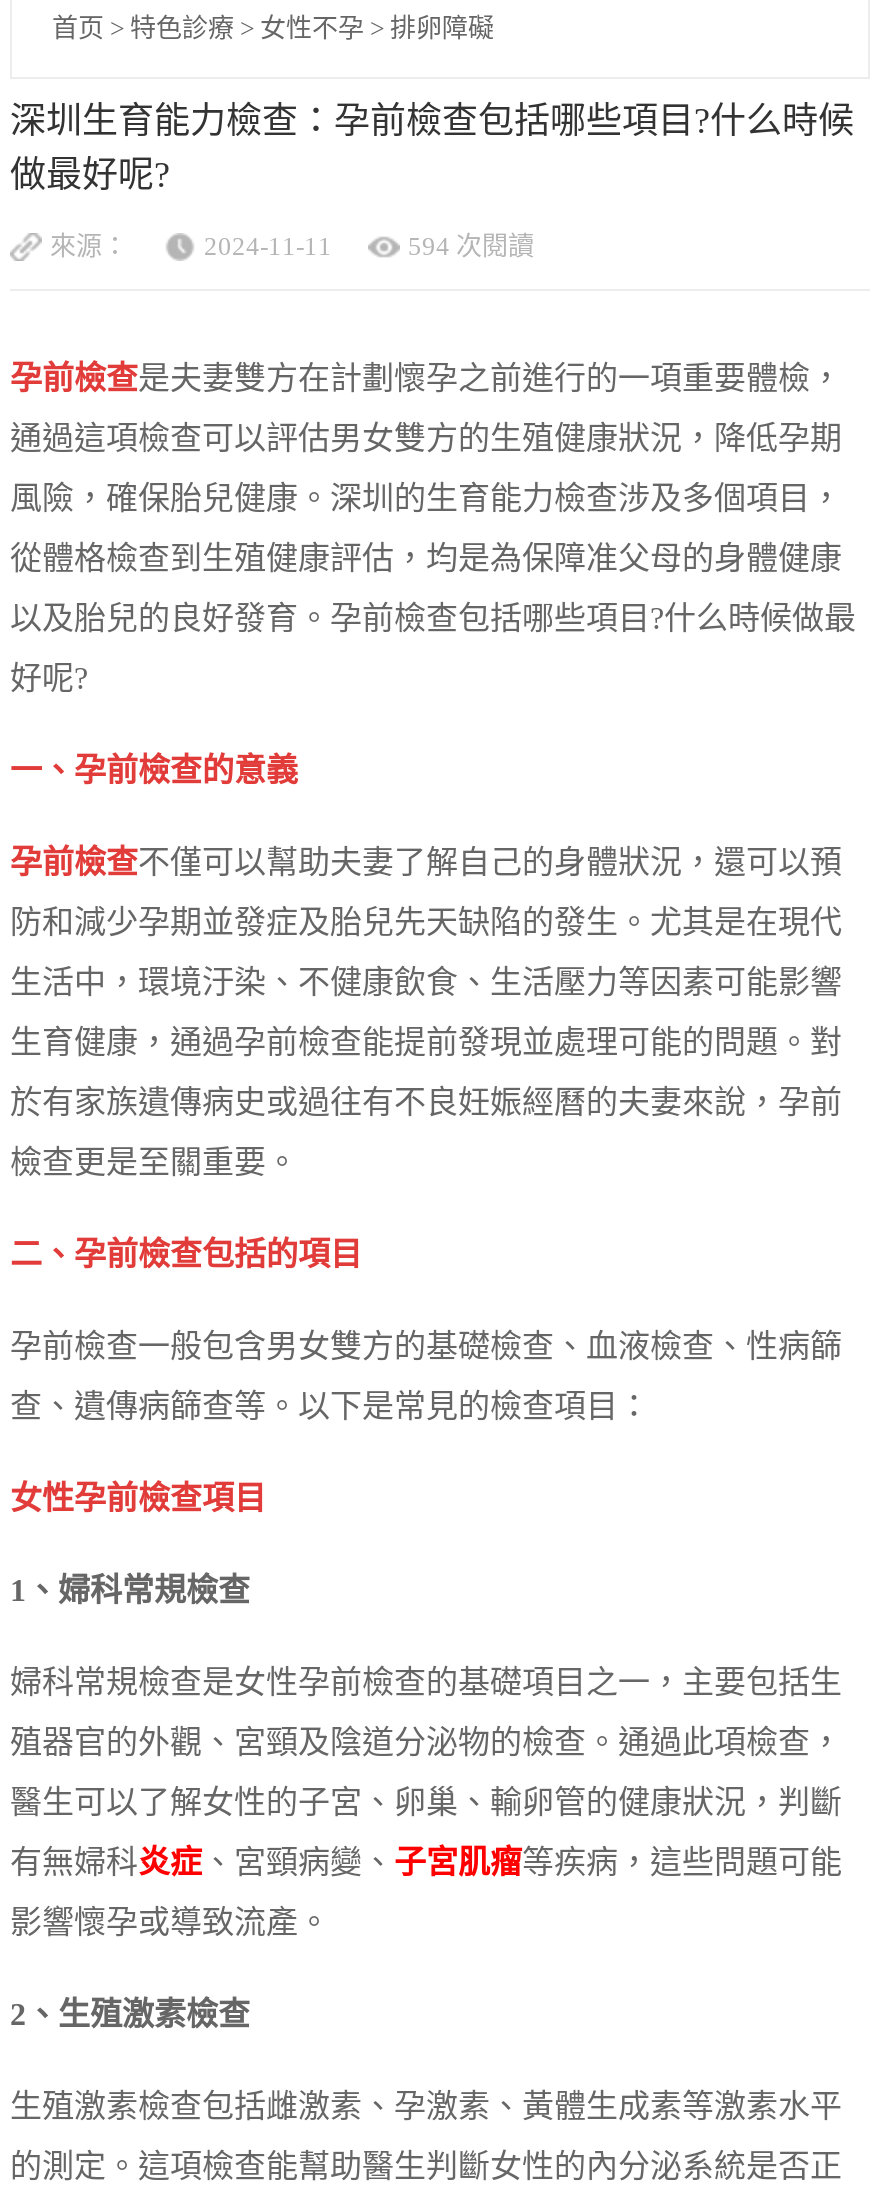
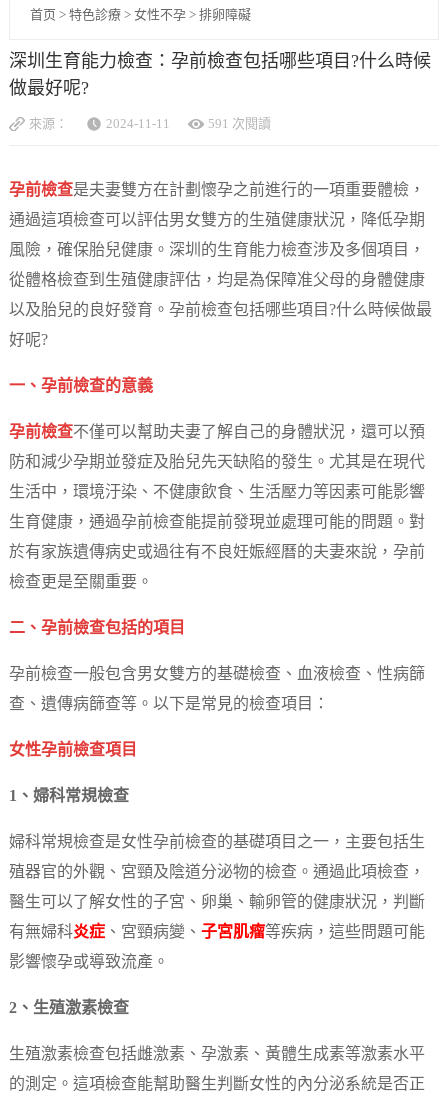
[408,233,534,261] 594 次閱讀 -> [208,117,271,131] 591 次閱讀

